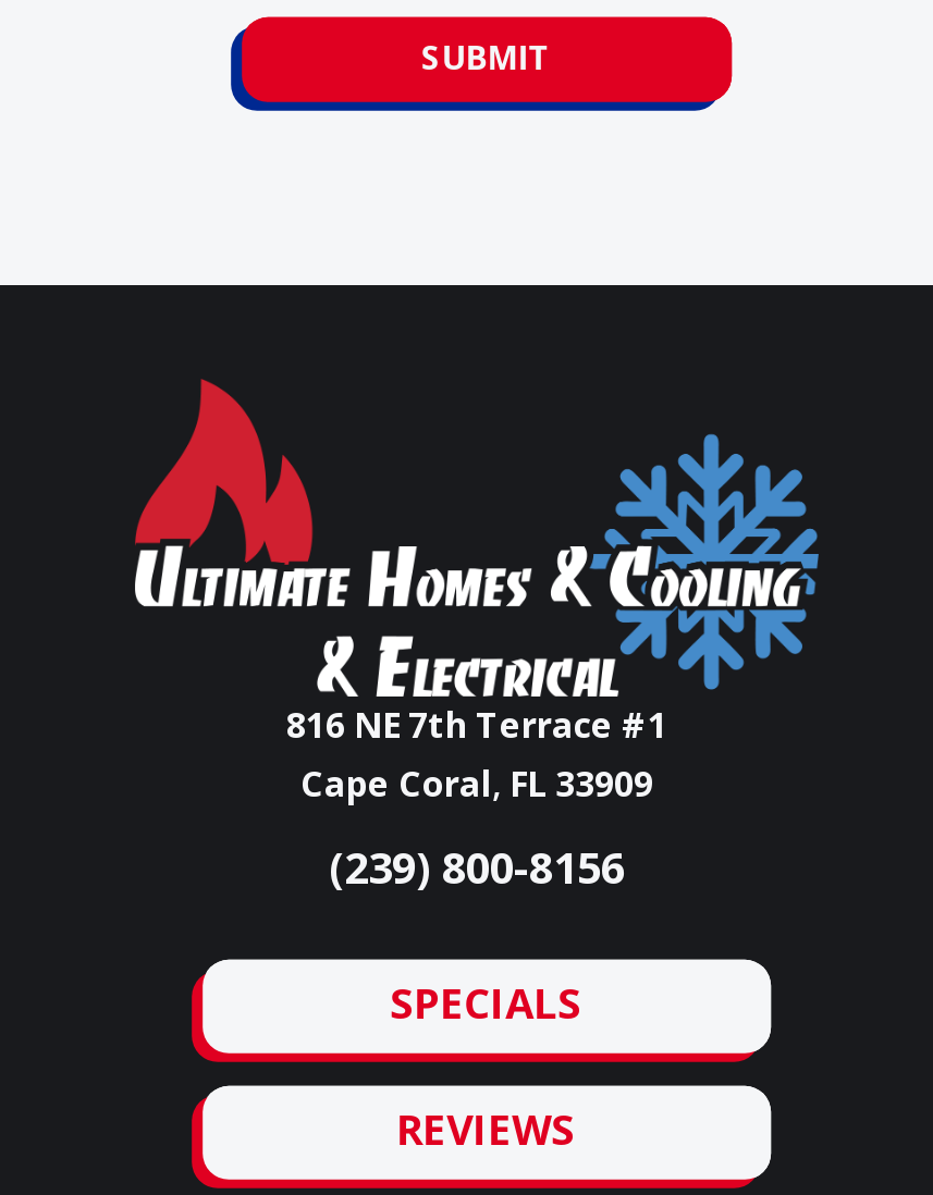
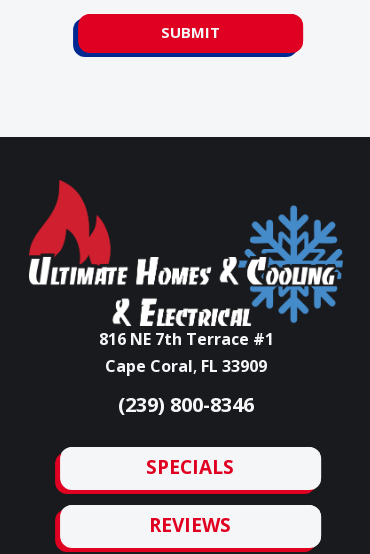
[329,839,625,898] (239) 800-8156 -> [118,391,254,418] (239) 800-8346

